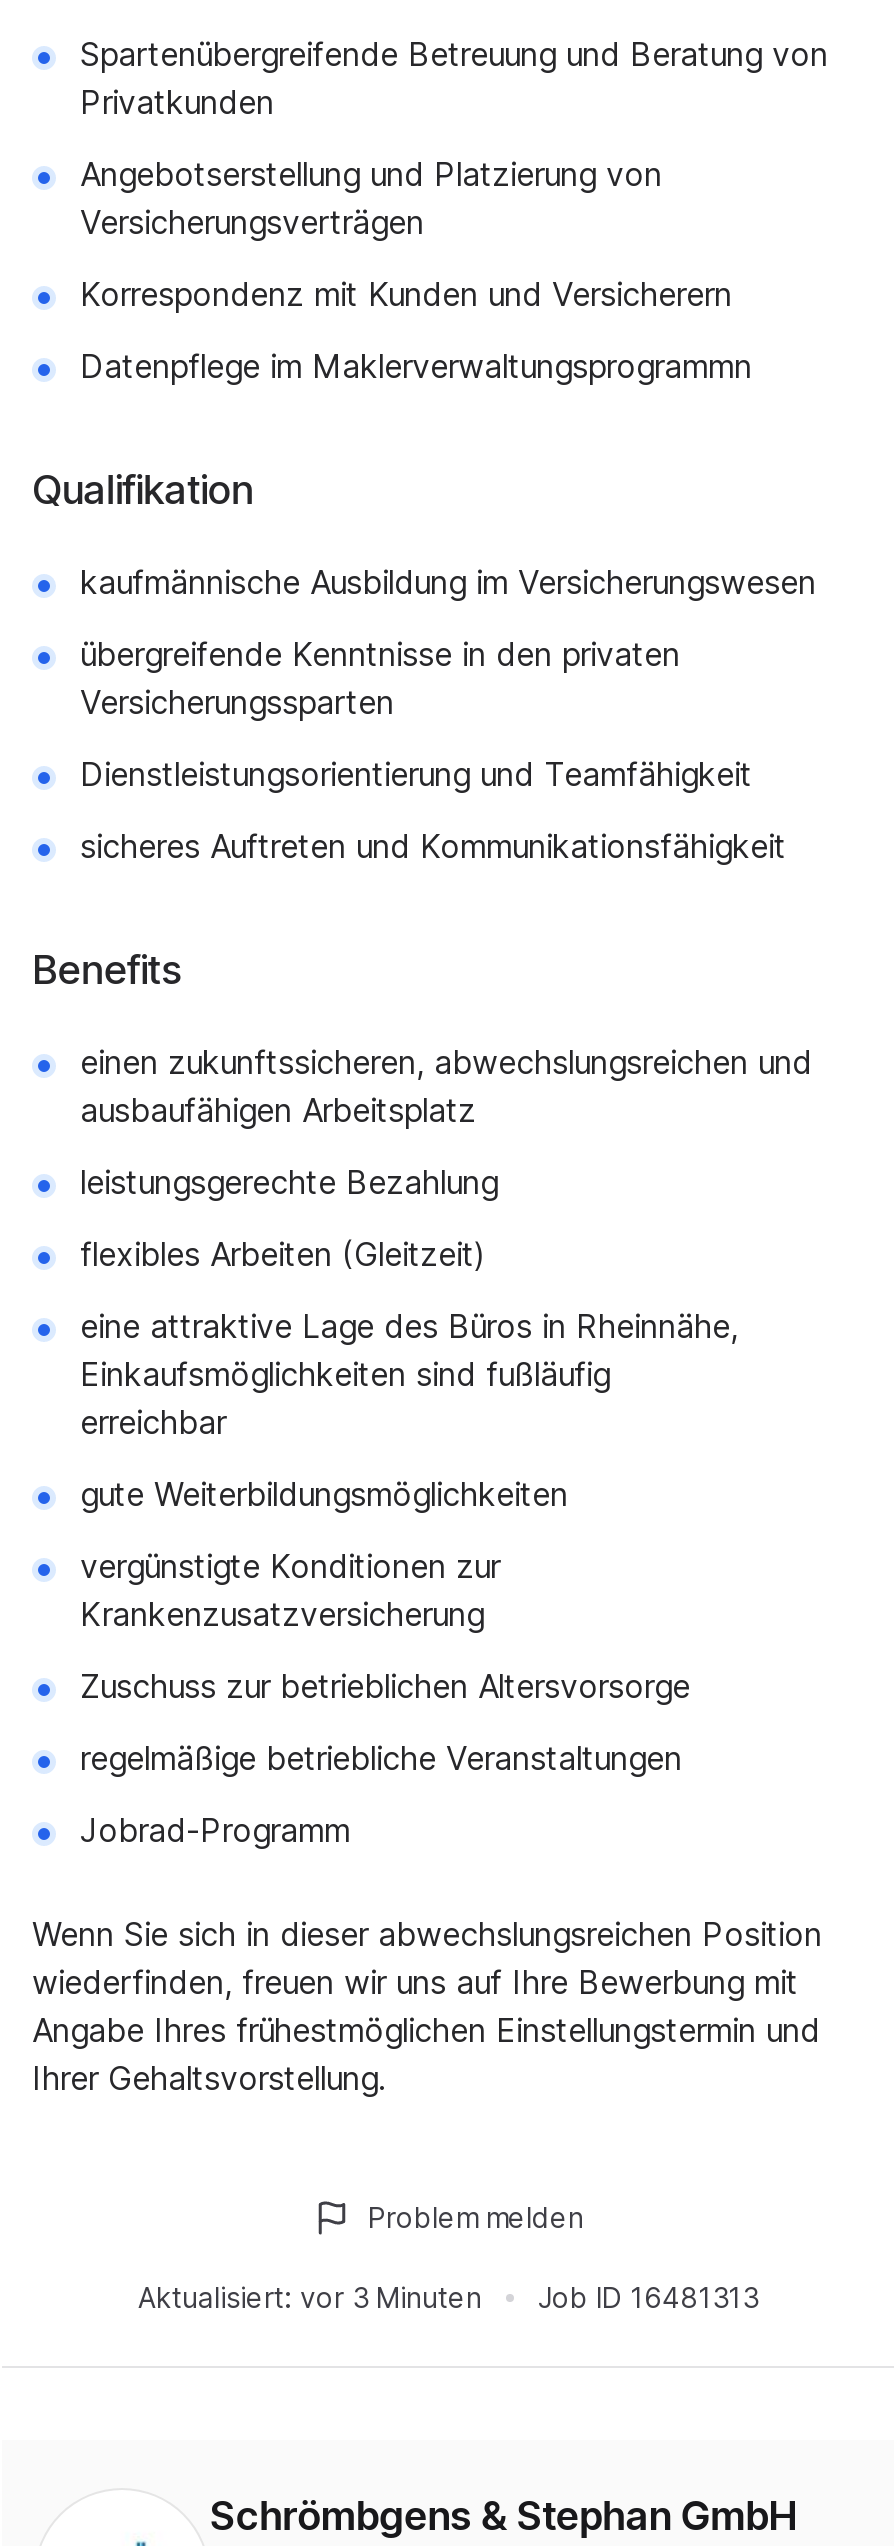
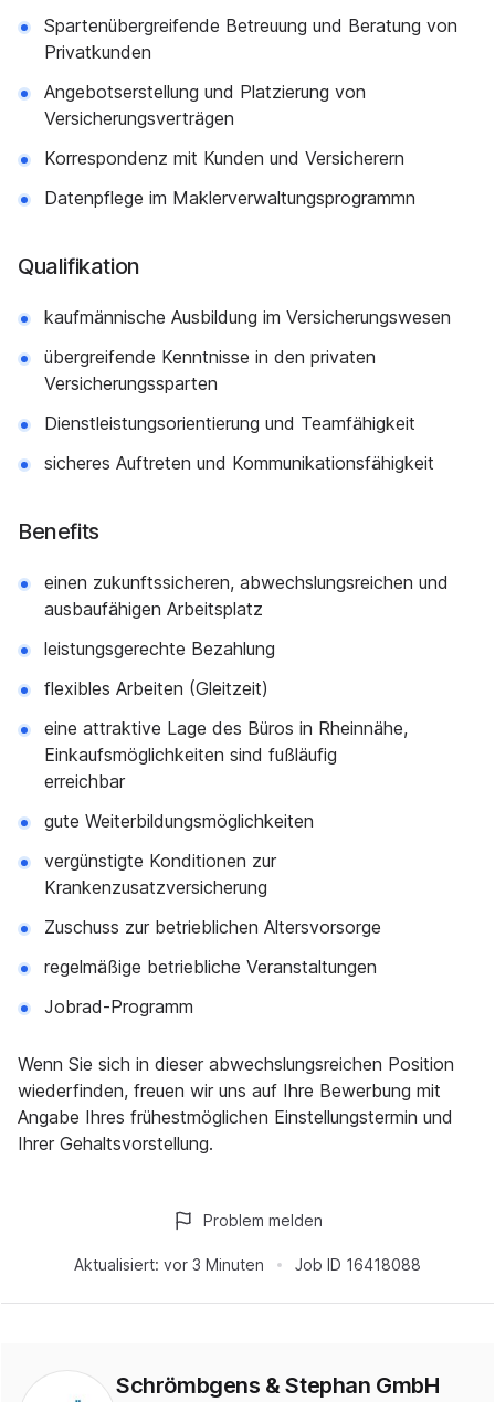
[138,2280,758,2314] Aktualisiert: vor 3 Minuten Job ID 16481313 -> [74,1255,421,1274] Aktualisiert: vor 3 Minuten Job ID 16418088

